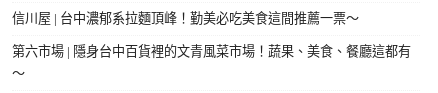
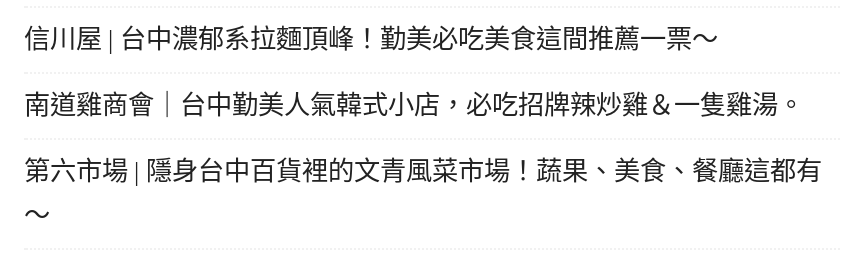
none -> [24,90,804,120] 南道雞商會｜台中勤美人氣韓式小店，必吃招牌辣炒雞＆一隻雞湯。

